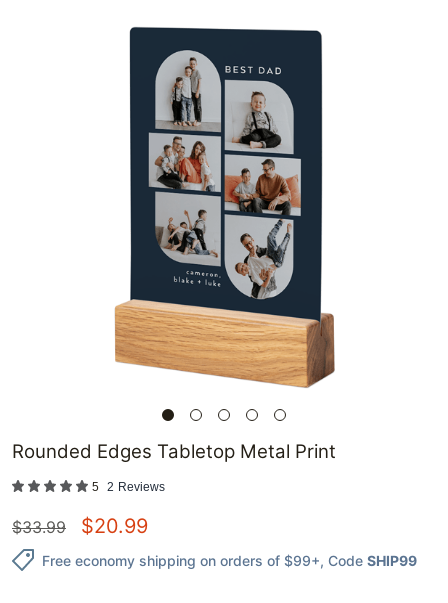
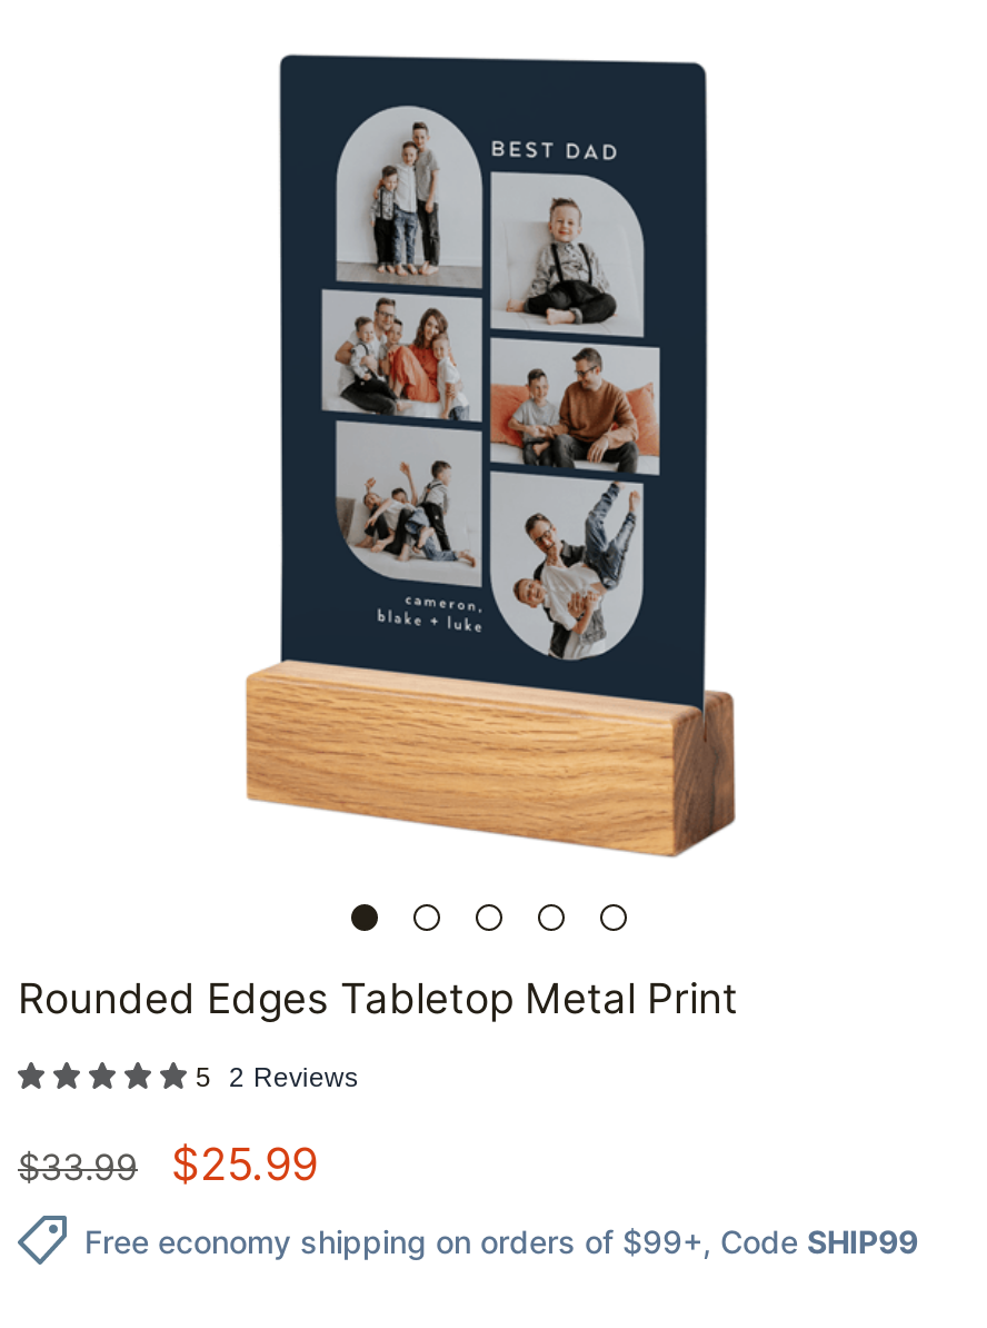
[12,514,148,538] $33.99 $20.99 -> [18,1139,318,1192] $33.99 $25.99

